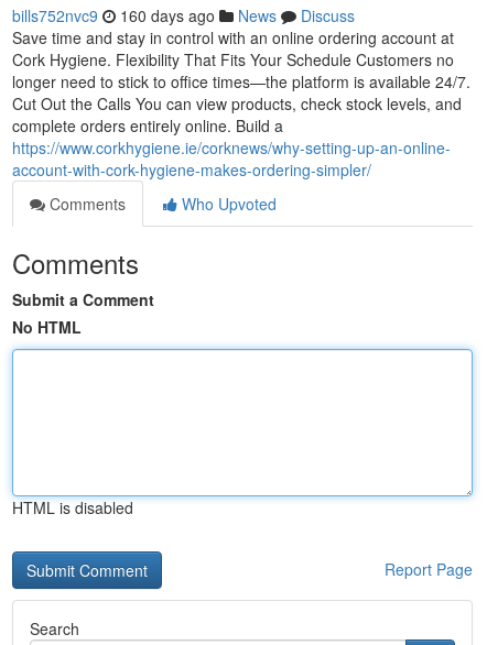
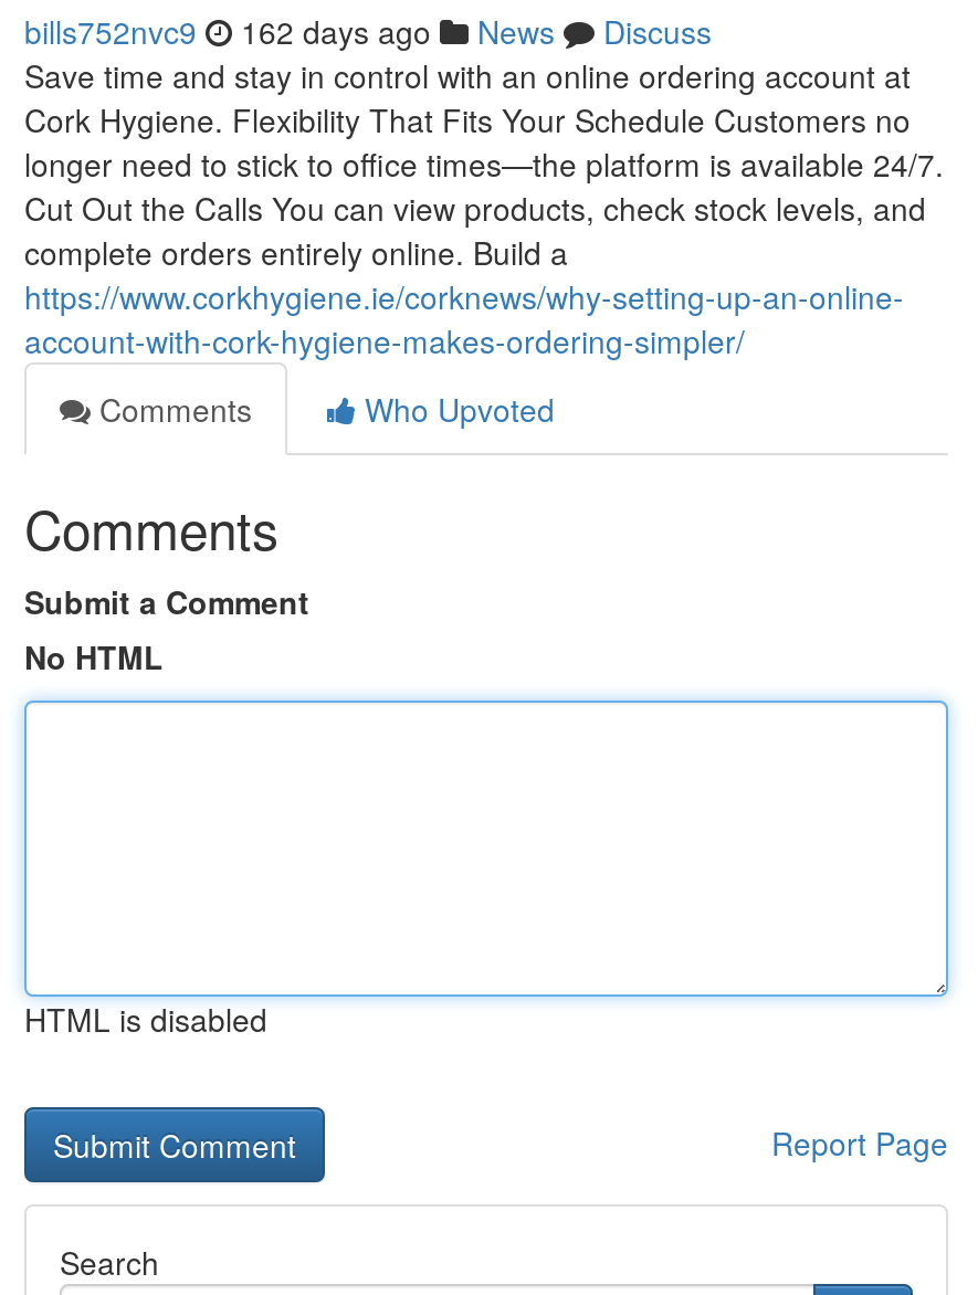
[12,4,355,26] bills752nvc9 160 days ago News Discuss -> [24,9,712,53] bills752nvc9 162 days ago News Discuss

